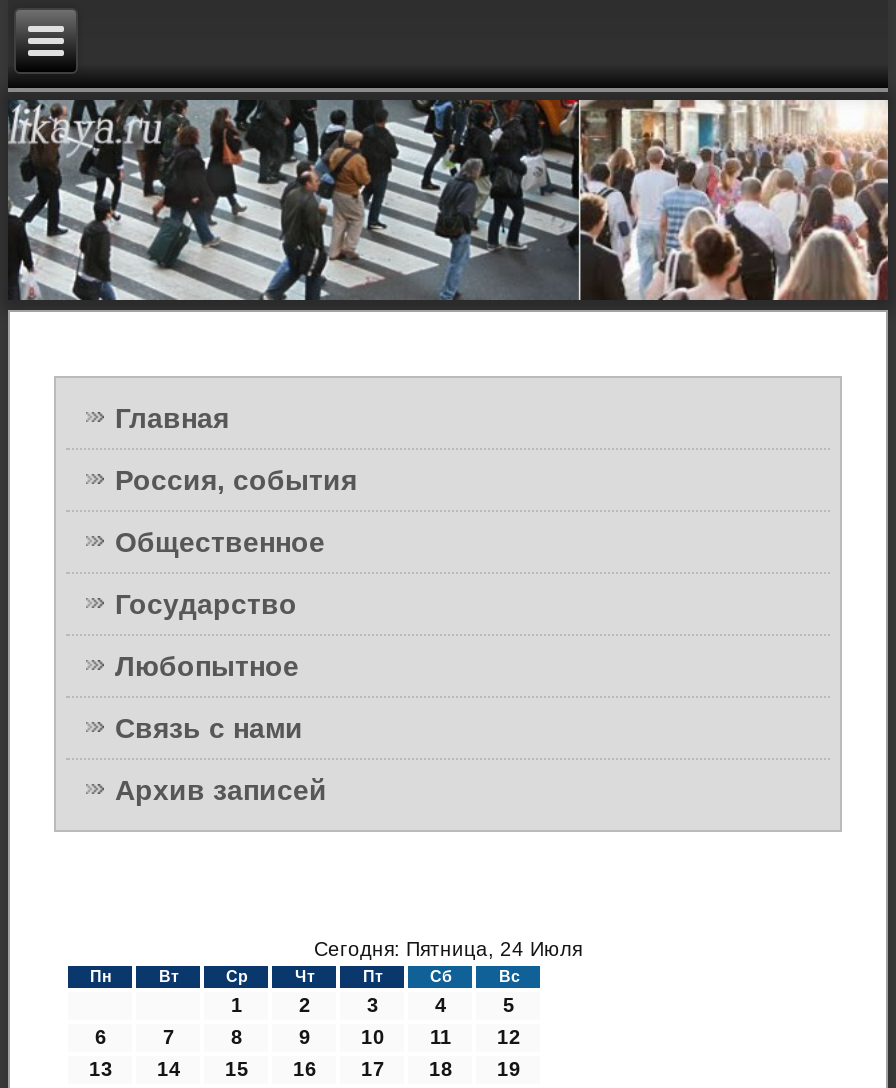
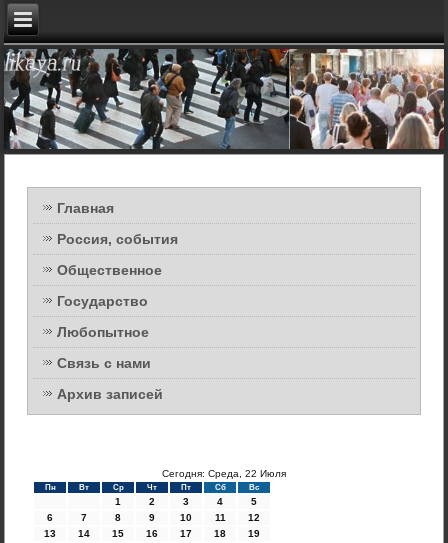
[314,938,582,960] Сегодня: Пятница, 24 Июля -> [162,468,286,479] Сегодня: Среда, 22 Июля

